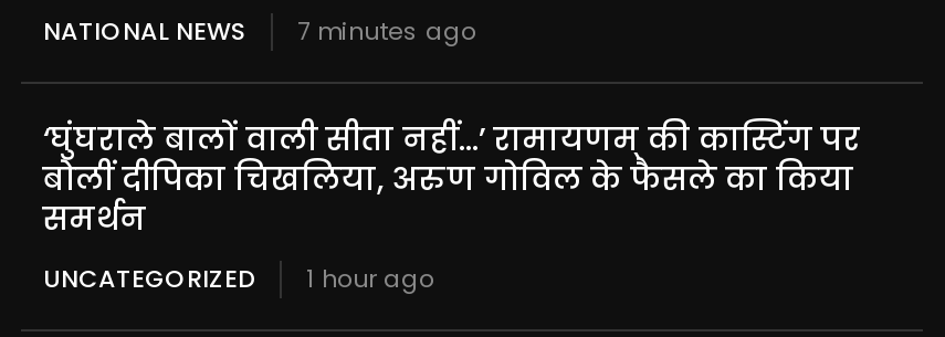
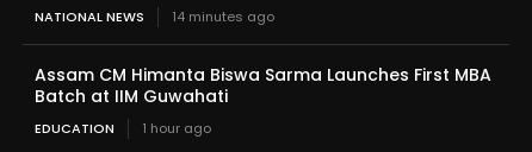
[43,13,476,48] NATIONAL NEWS 7 minutes ago -> [35,7,274,26] NATIONAL NEWS 14 minutes ago
[43,117,861,296] ‘घुंघराले बालों वाली सीता नहीं…’ रामायणम् की कास्टिंग पर | बोलीं दीपिका चिखलिया, अरुण गोविल के फैसले का किया | समर्थन | UNCATEGORIZED -> [35,63,491,138] Assam CM Himanta Biswa Sarma Launches First MBA | Batch at IIM Guwahati | EDUCATION

